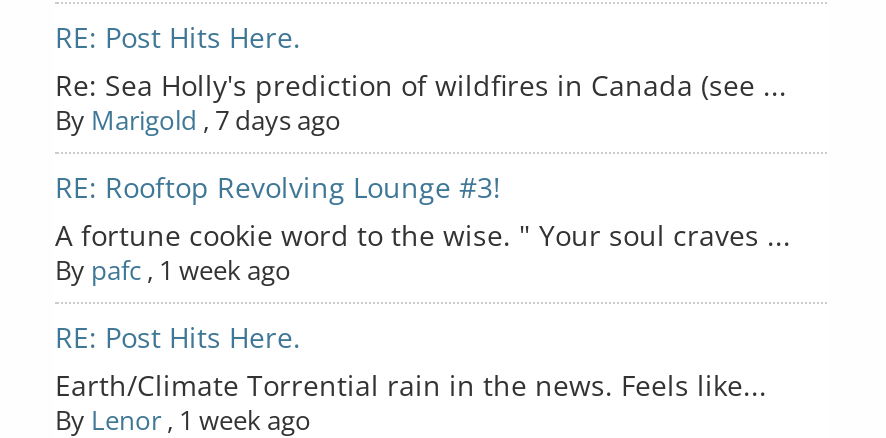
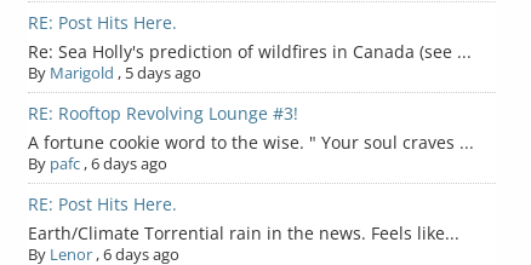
[55,102,341,138] By Marigold,7 days ago -> [28,62,201,83] By Marigold,5 days ago
[55,252,291,288] By pafc, 1 week ago -> [28,152,167,174] By pafc, 6 days ago
[55,402,311,438] By Lenor, 1 week ago -> [28,243,179,265] By Lenor, 6 days ago

